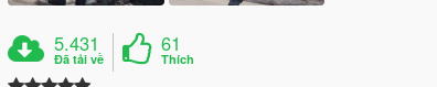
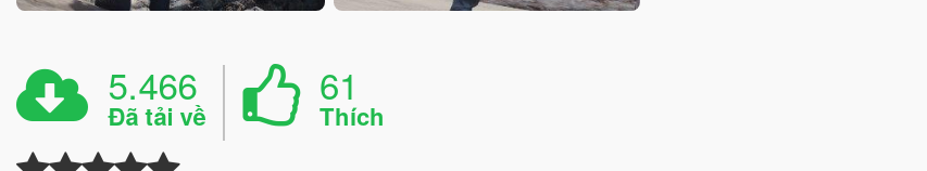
[54,30,100,56] 5.431 -> [108,59,197,111] 5.466

